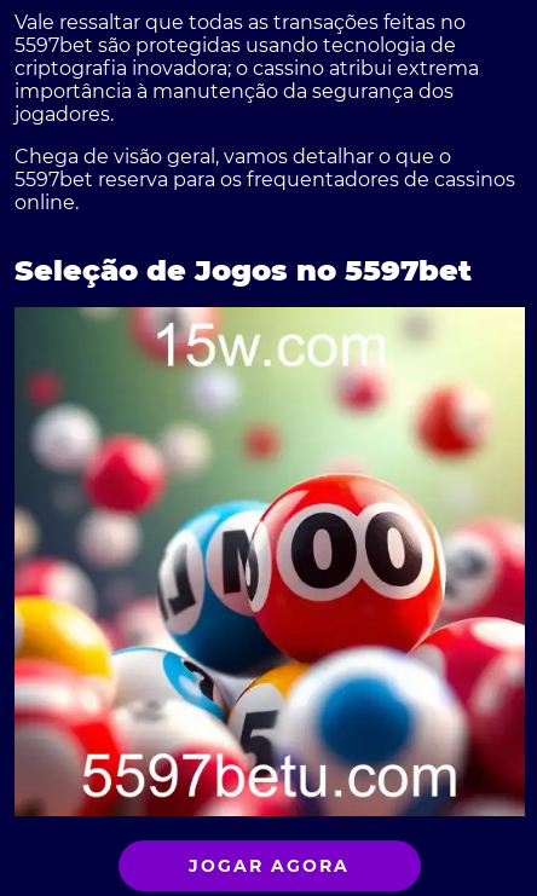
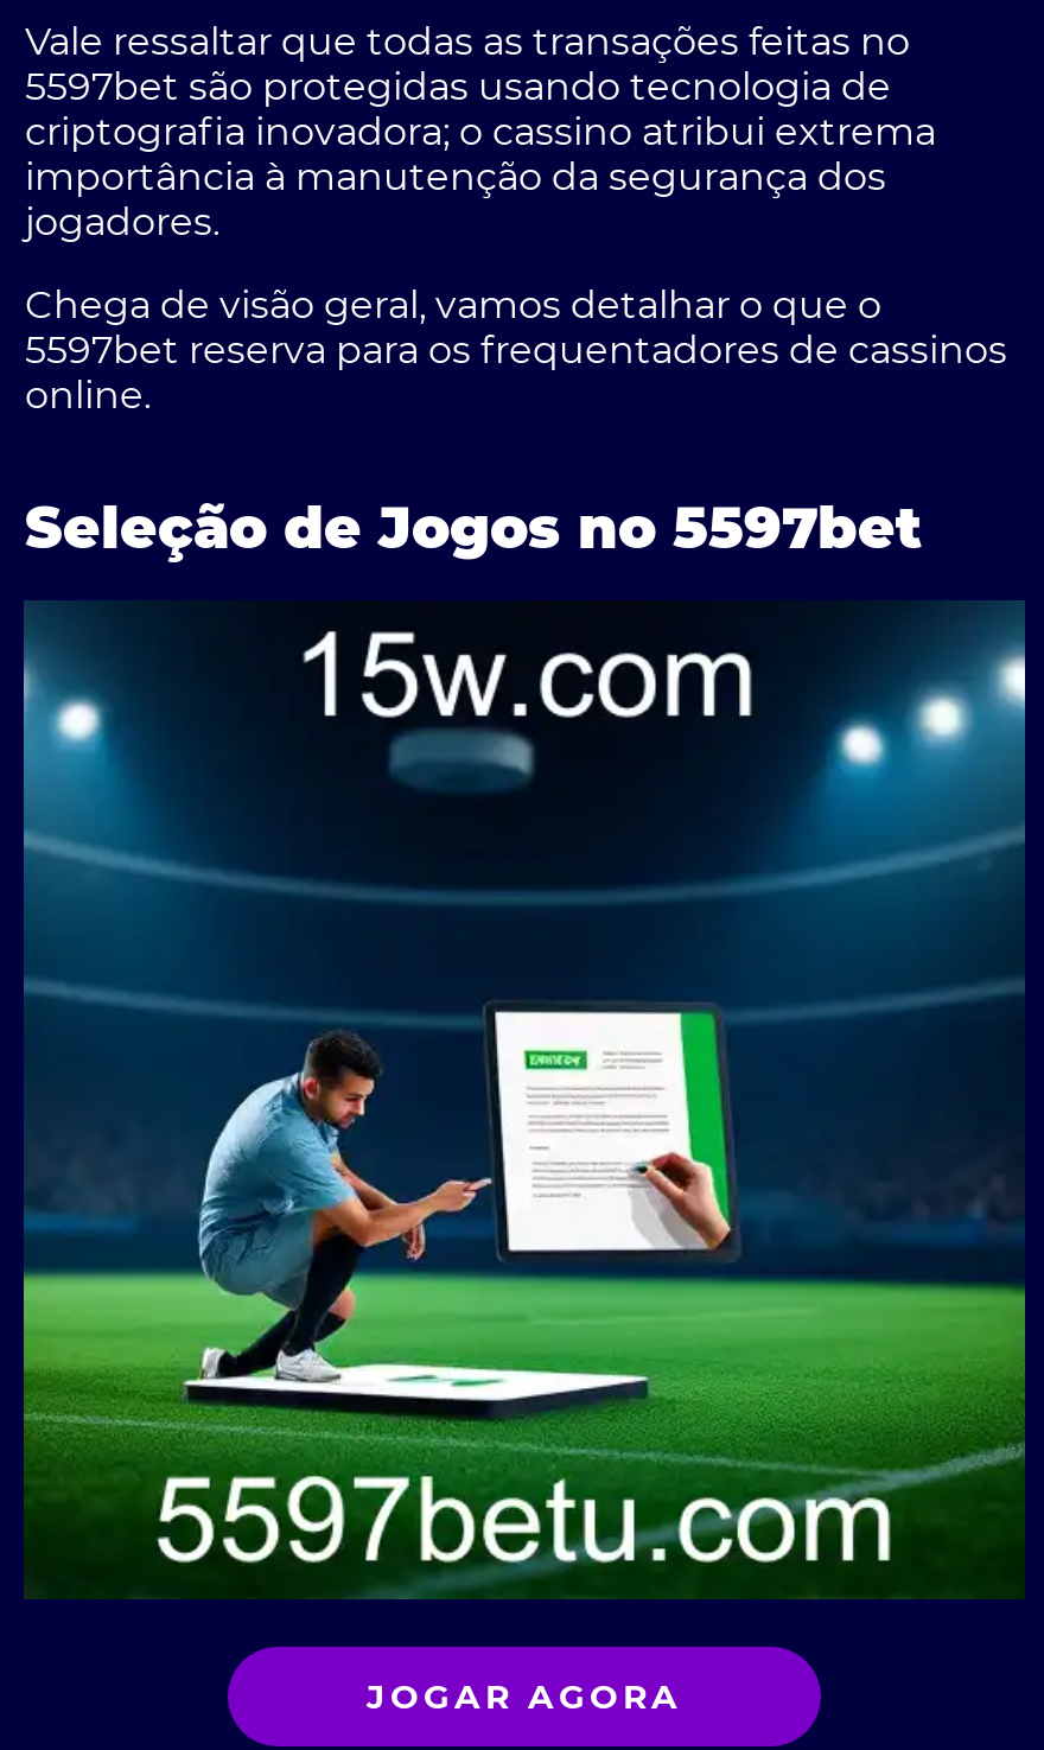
[13,306,526,817] [image] -> [21,600,1027,1599] [image]

